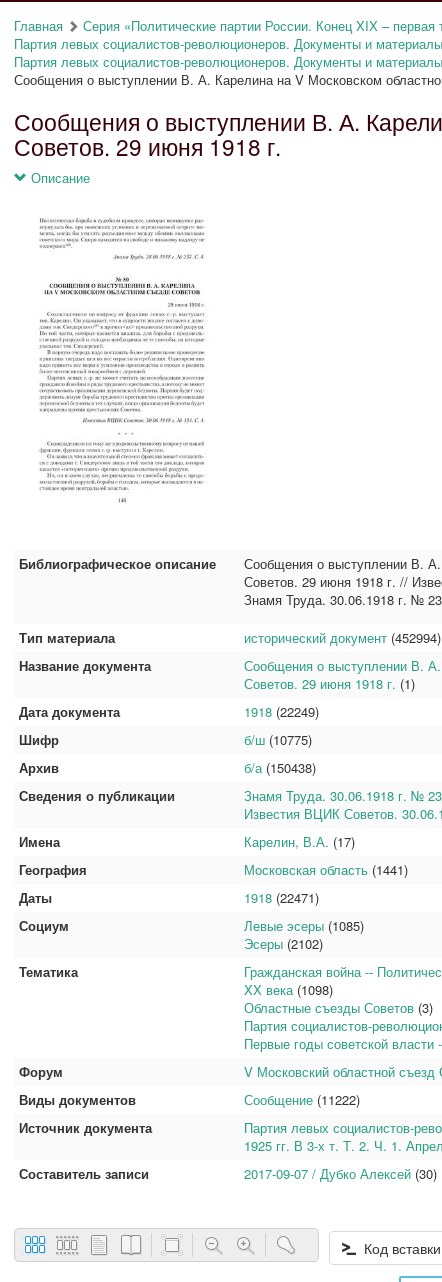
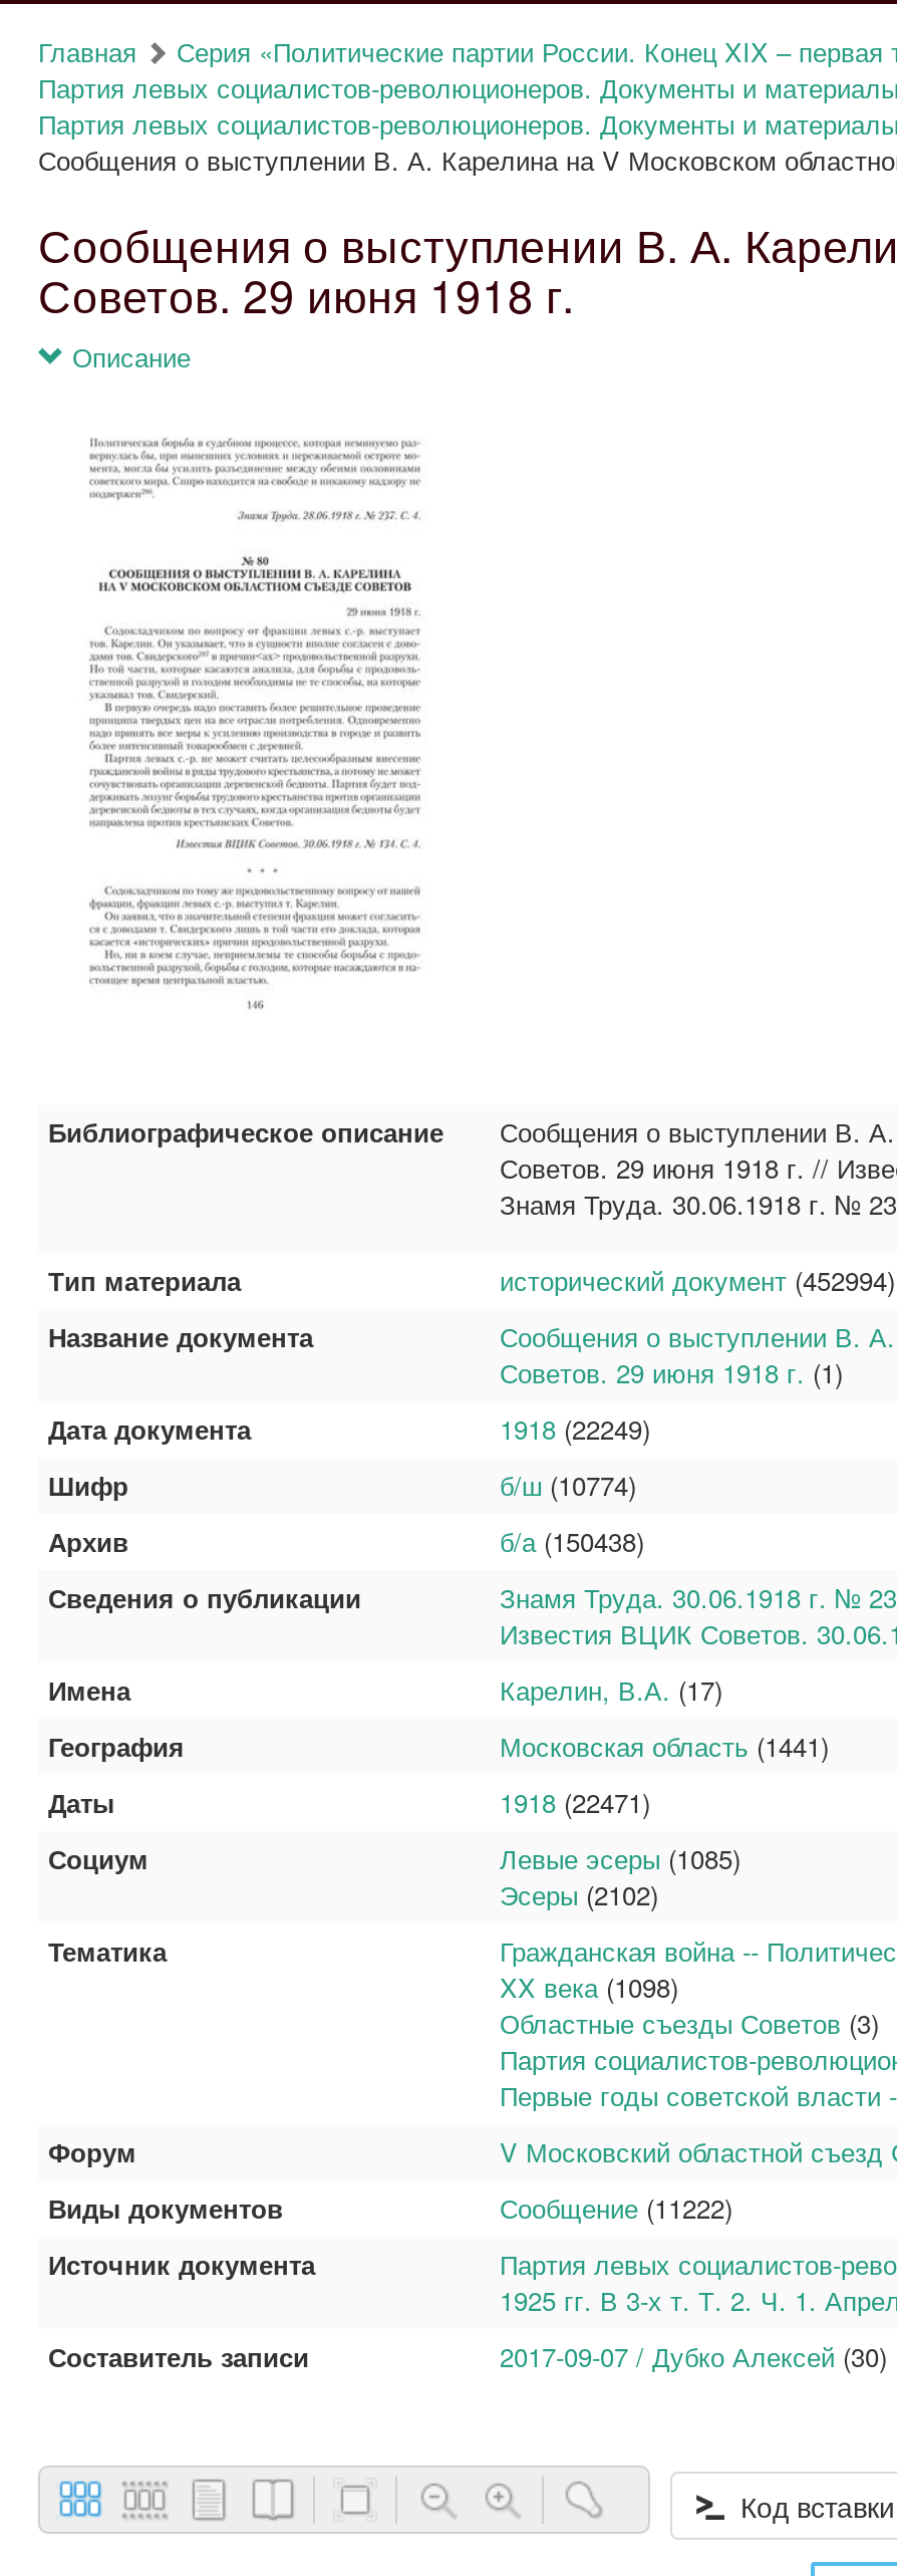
[244,730,312,749] б/ш (10775) -> [500,1465,636,1503] б/ш (10774)

